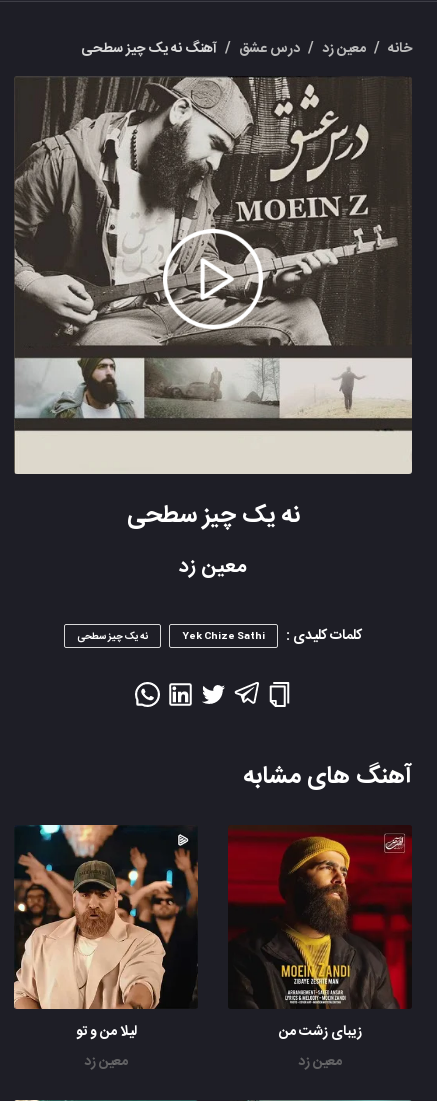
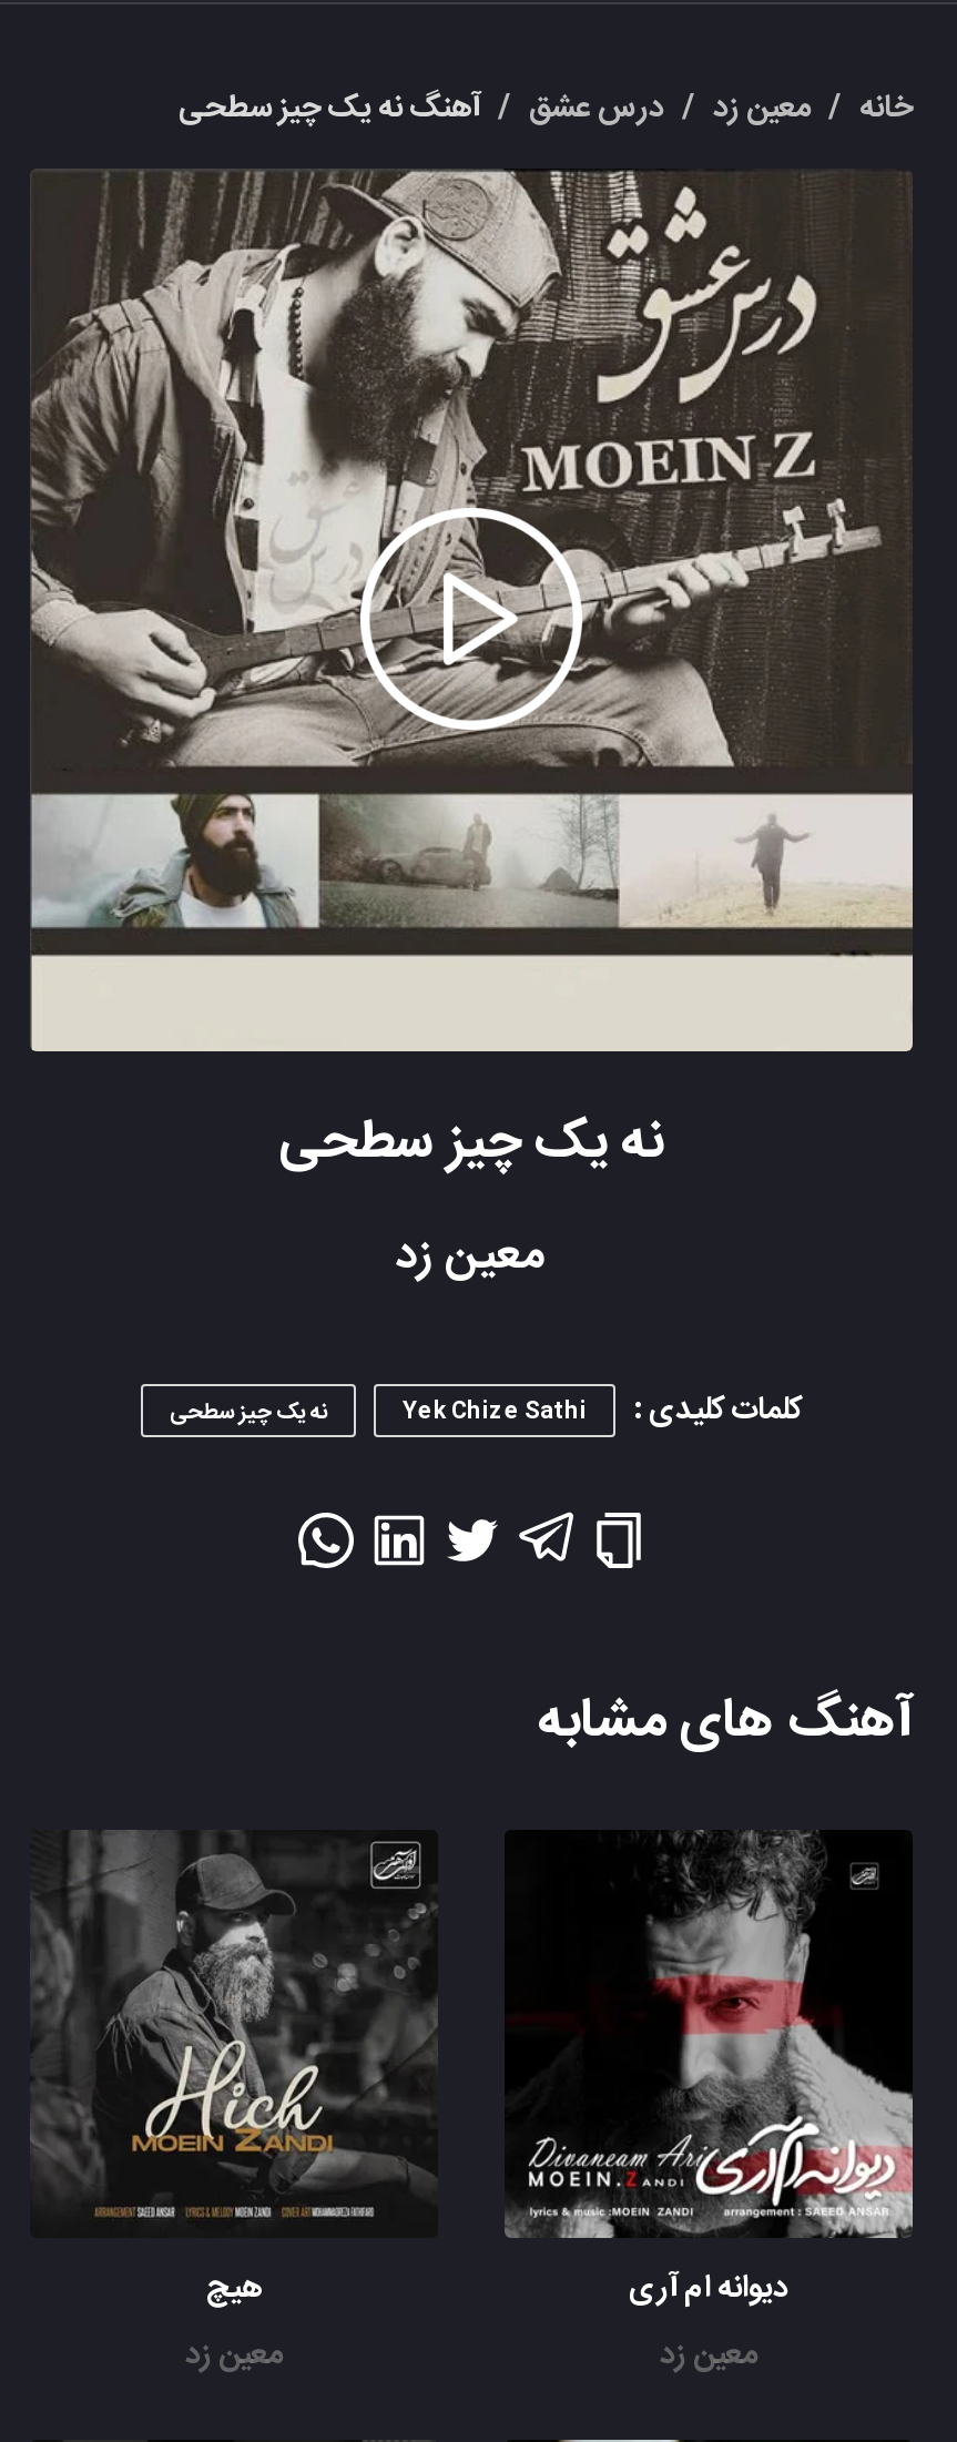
[13,824,199,1044] [image] | لیلا من و تو -> [30,1830,438,2316] [image] | هیچ
[227,825,413,1044] [image] | زیبای زشت من -> [505,1830,915,2316] [image] | دیوانه ام آری

